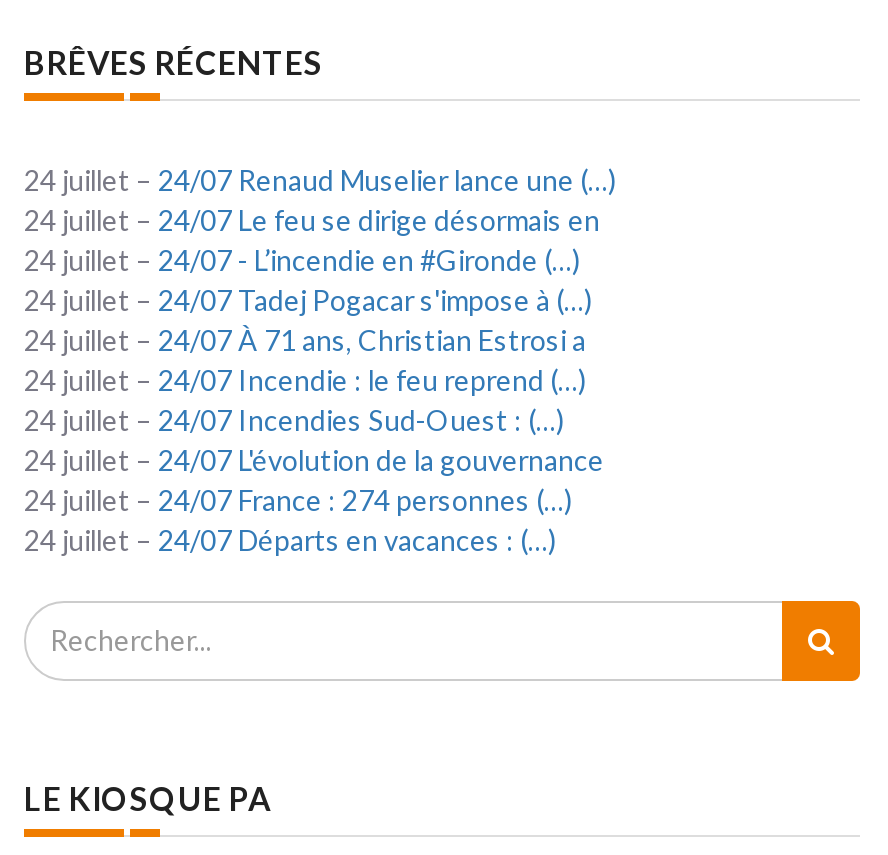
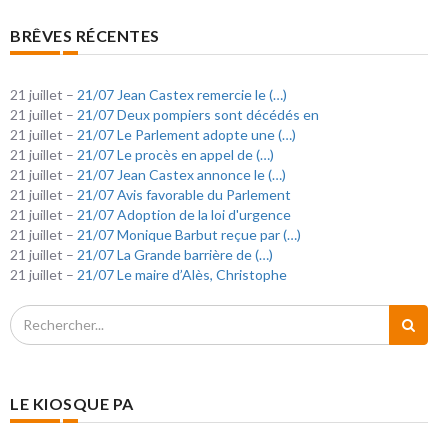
[24,162,616,556] 24 juillet – 24/07 Renaud Muselier lance une (…) | 24 juillet – 24/07 Le feu se dirige désormais en | 24 juillet – 24/07 - L’incendie en #Gironde (…) | 24 juillet – 24/07 Tadej Pogacar s'impose à (…) | 24 juillet – 24/07 À 71 ans, Christian Estrosi a | 24 juillet – 24/07 Incendie : le feu reprend (…) | 24 juillet – 24/07 Incendies Sud-Ouest : (…) | 24 juillet – 24/07 L'évolution de la gouvernance | 24 juillet – 24/07 France : 274 personnes (…) | 24 juillet – 24/07 Départs en vacances : (…) -> [10,86,319,283] 21 juillet – 21/07 Jean Castex remercie le (…) | 21 juillet – 21/07 Deux pompiers sont décédés en | 21 juillet – 21/07 Le Parlement adopte une (…) | 21 juillet – 21/07 Le procès en appel de (…) | 21 juillet – 21/07 Jean Castex annonce le (…) | 21 juillet – 21/07 Avis favorable du Parlement | 21 juillet – 21/07 Adoption de la loi d'urgence | 21 juillet – 21/07 Monique Barbut reçue par (…) | 21 juillet – 21/07 La Grande barrière de (…) | 21 juillet – 21/07 Le maire d’Alès, Christophe

